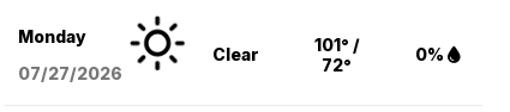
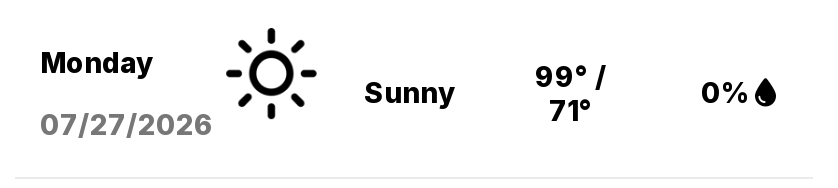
[213,35,360,76] Clear | 101° / | 72° -> [364,60,607,128] Sunny | 99° / | 71°

